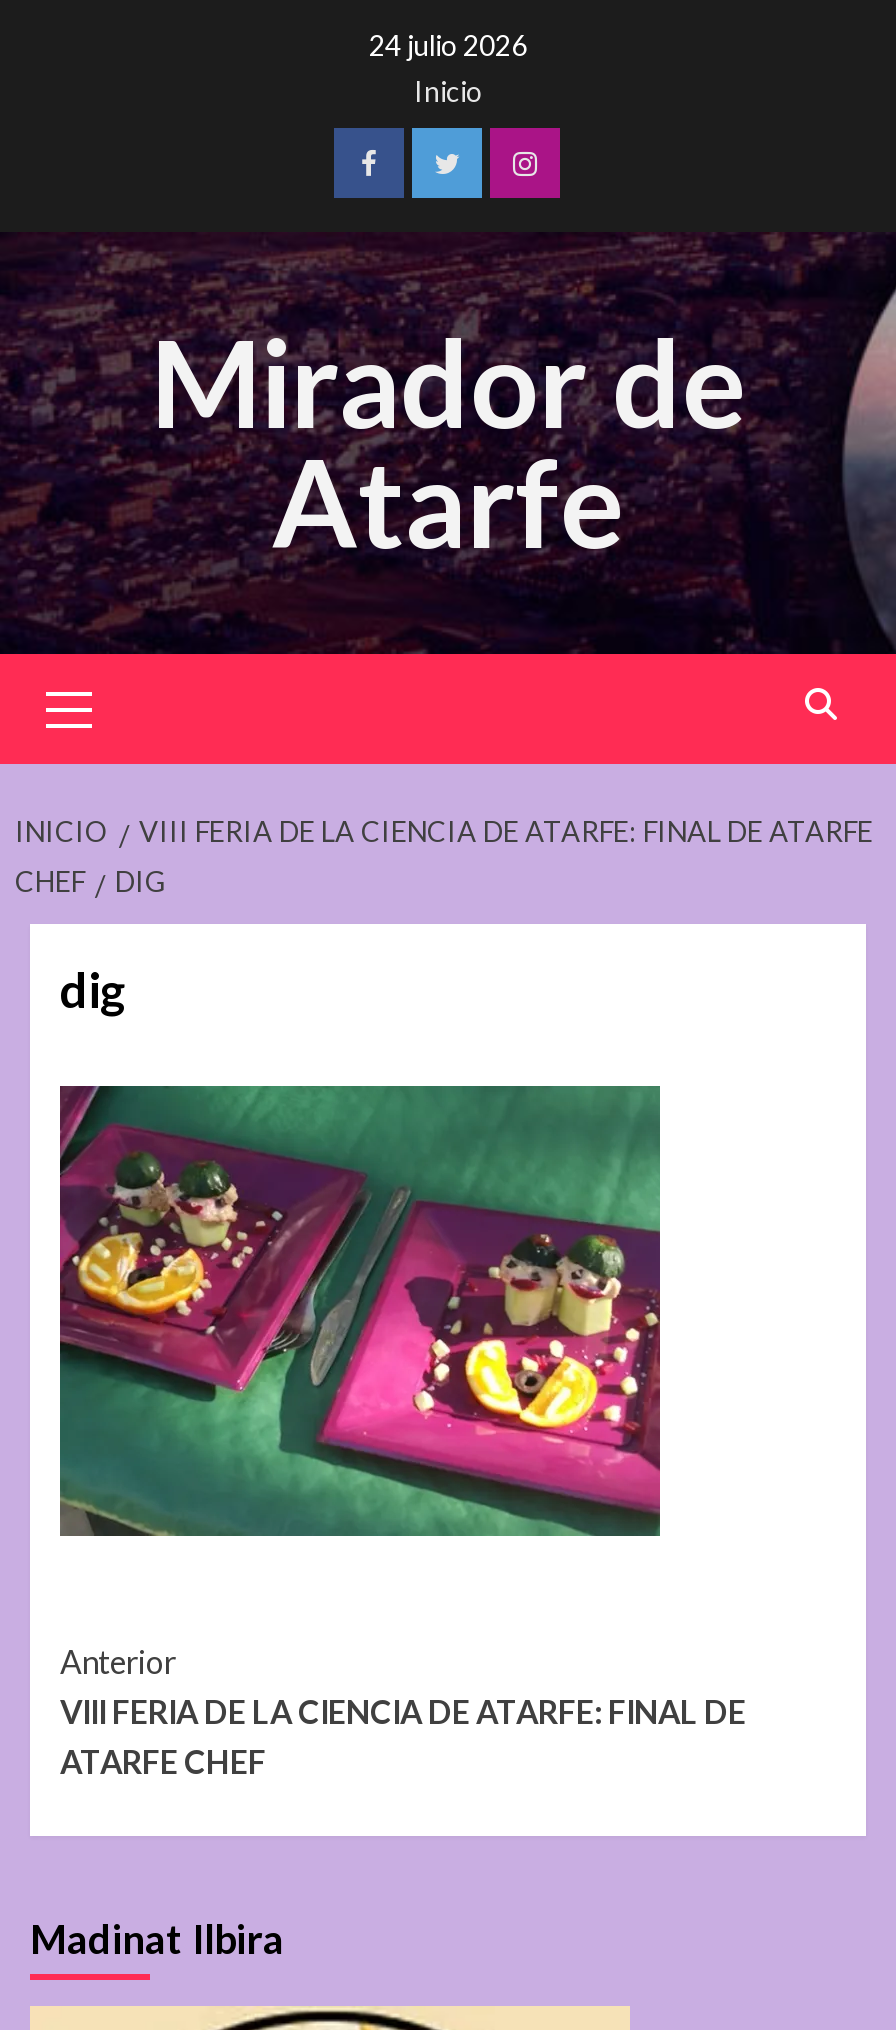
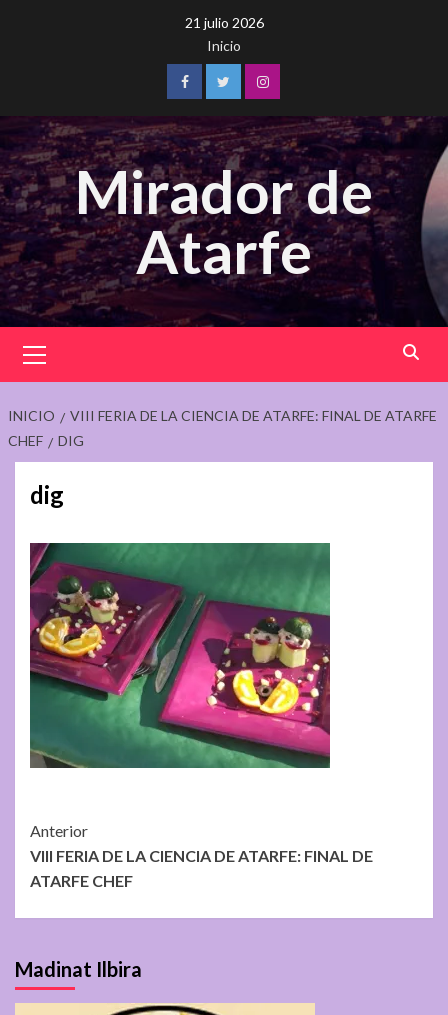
[369,28,527,62] 24 julio 2026 -> [184,14,263,31] 21 julio 2026

